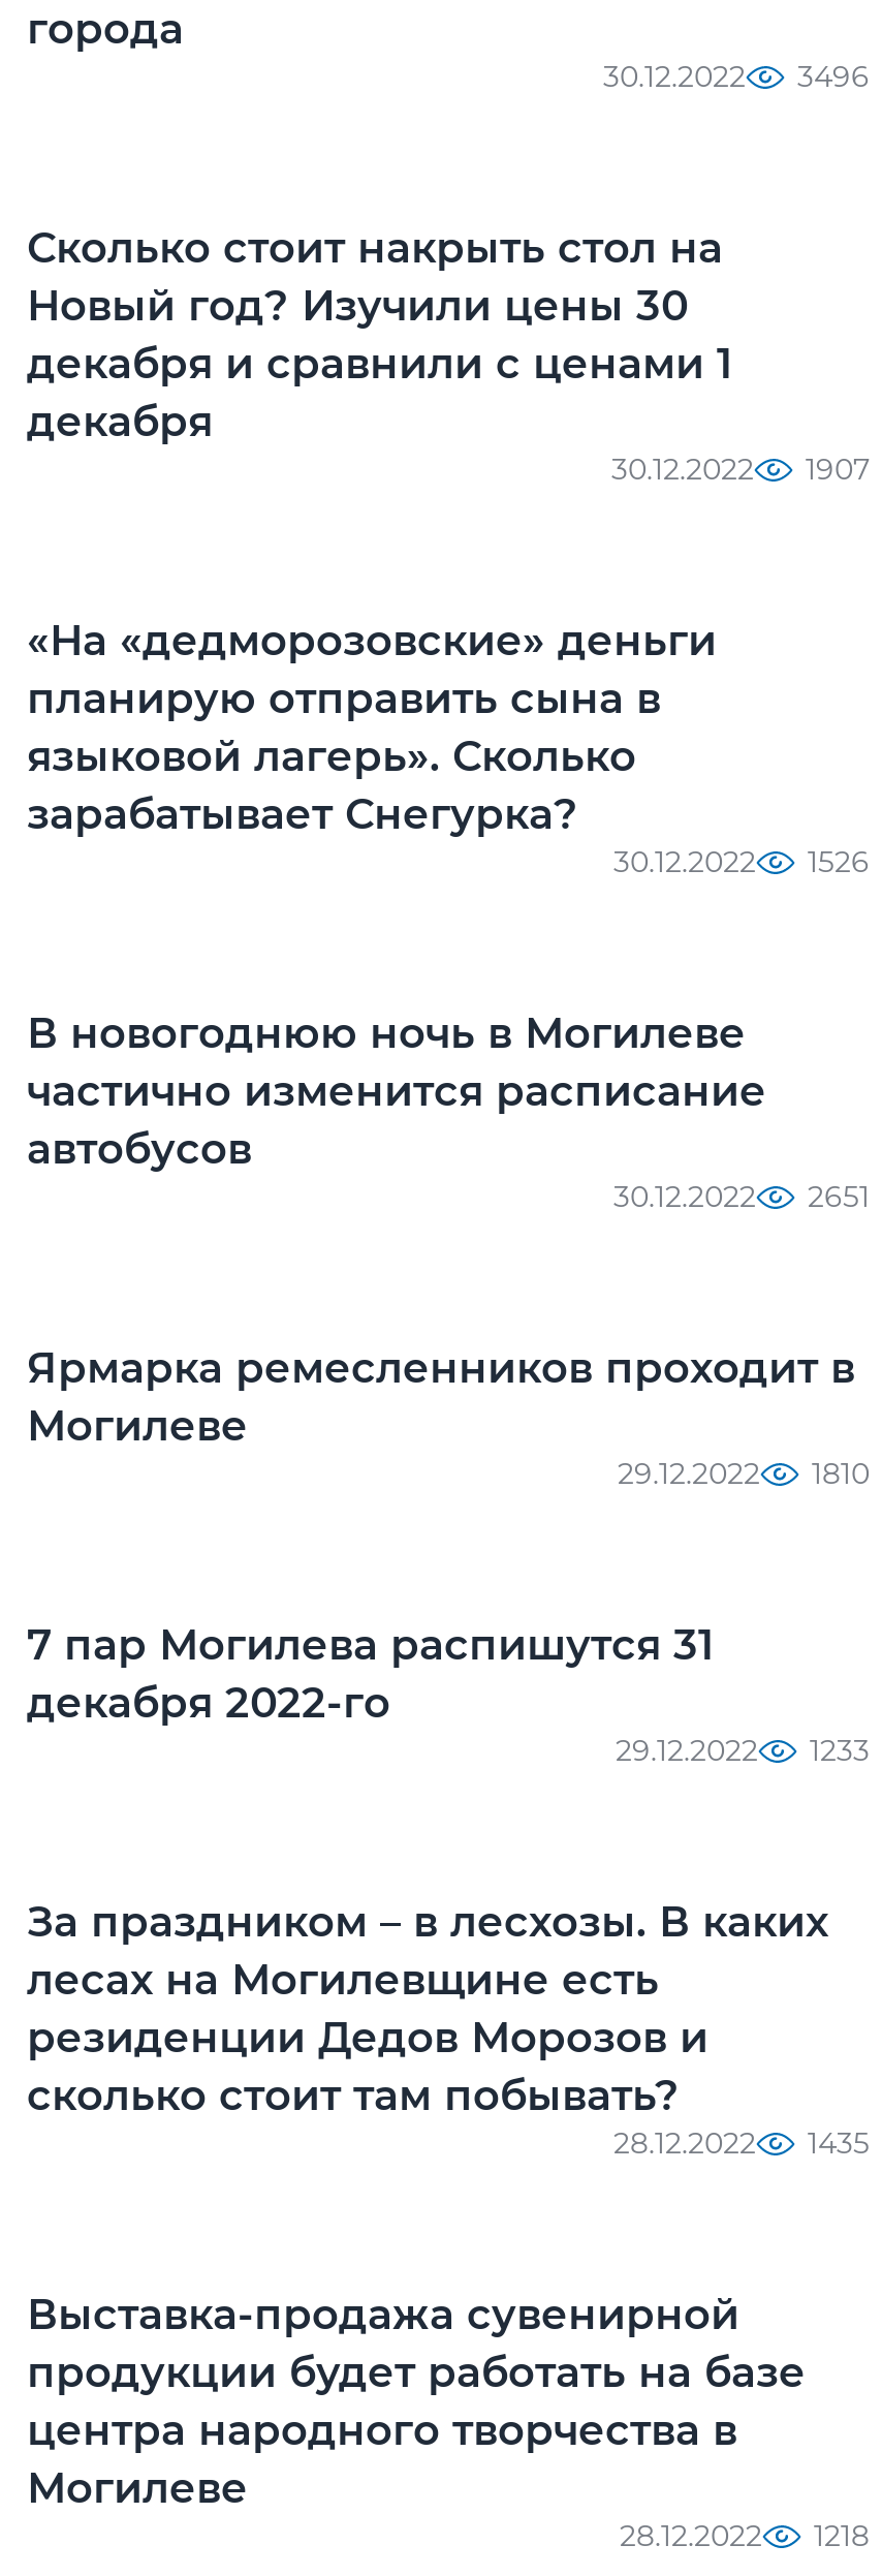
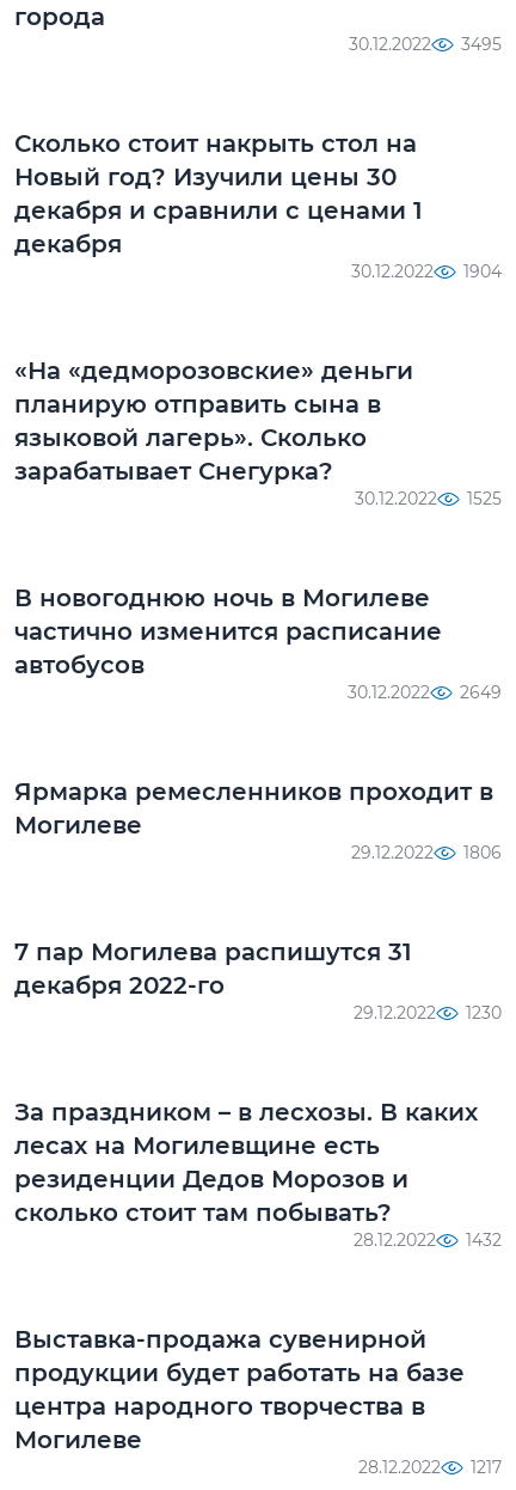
[603,58,869,95] 30.12.2022 3496 -> [349,34,502,55] 30.12.2022 3495
[611,451,869,488] 30.12.2022 1907 -> [351,261,502,282] 30.12.2022 1904
[613,844,869,881] 30.12.2022 1526 -> [355,488,502,510] 30.12.2022 1525
[613,1178,869,1216] 30.12.2022 2651 -> [347,682,502,703] 30.12.2022 2649
[617,1455,869,1492] 29.12.2022 1810 -> [351,842,502,864] 29.12.2022 1806
[615,1732,869,1769] 29.12.2022 1233 -> [353,1002,502,1024] 29.12.2022 1230
[613,2125,869,2162] 28.12.2022 1435 -> [353,1230,502,1251] 28.12.2022 1432
[619,2518,869,2555] 28.12.2022 1218 -> [358,1457,502,1478] 28.12.2022 1217

